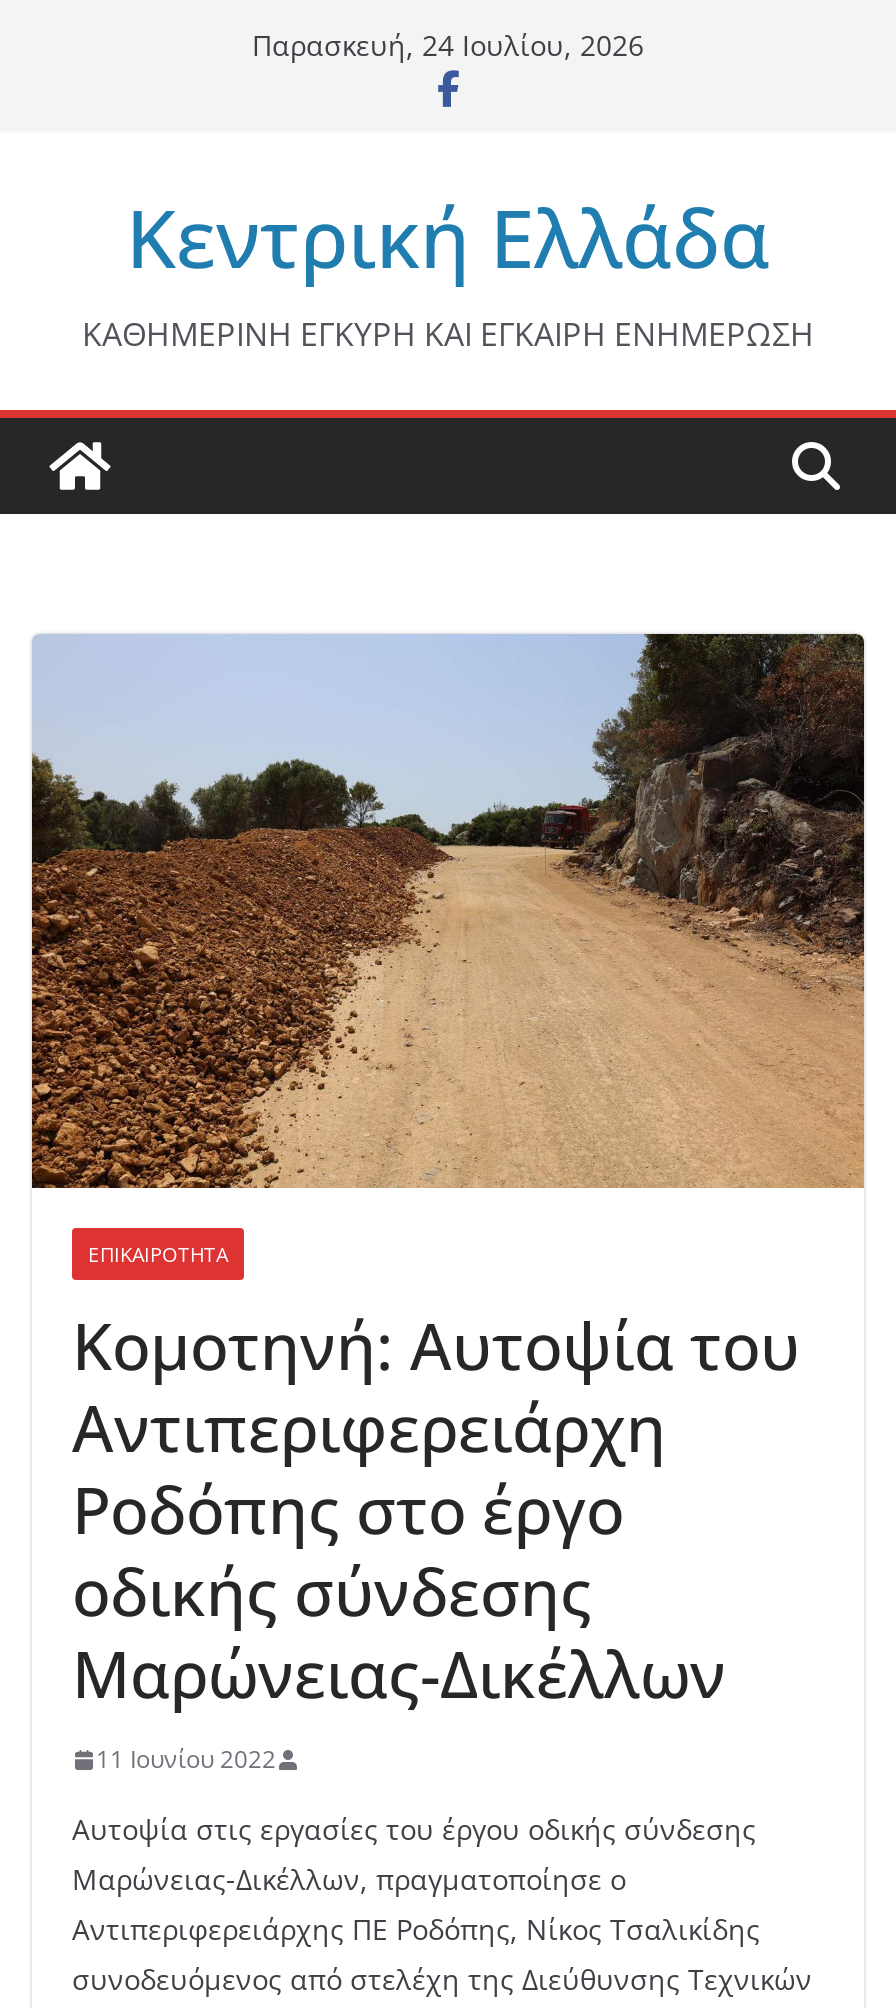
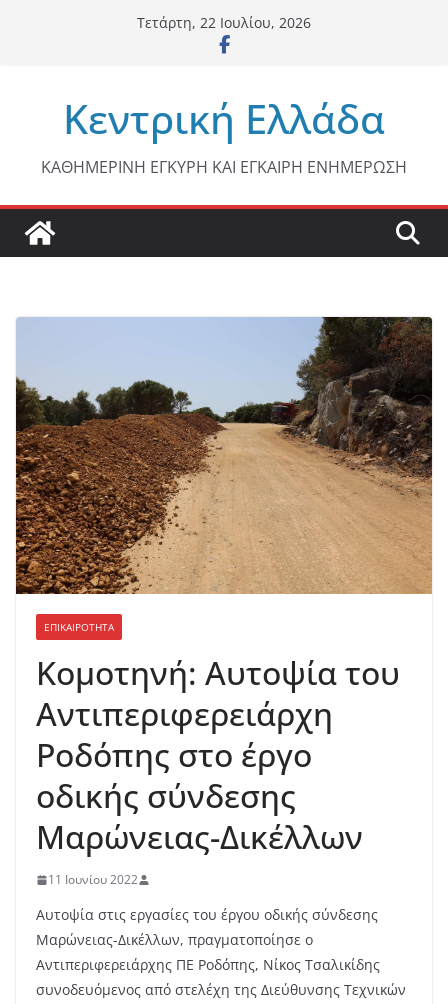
[252,26,644,64] Παρασκευή, 24 Ιουλίου, 2026 -> [137,13,311,32] Τετάρτη, 22 Ιουλίου, 2026

